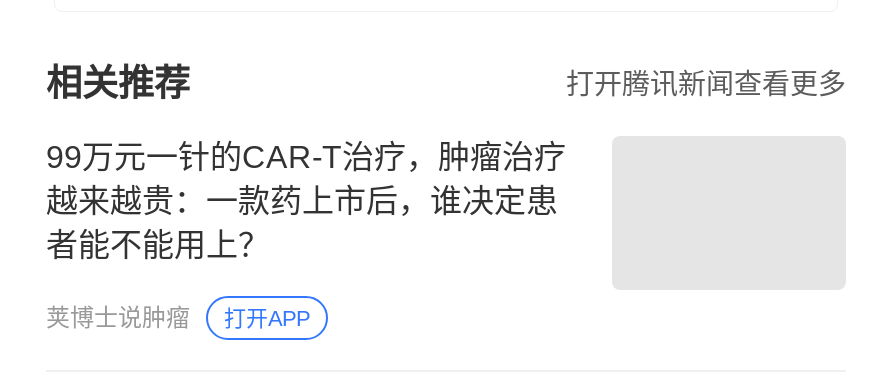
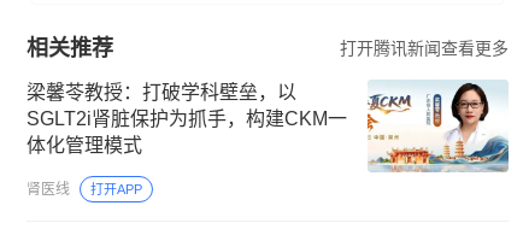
none -> [366,81,510,172] [image]
[46,139,566,261] 99万元一针的CAR-T治疗，肿瘤治疗 | 越来越贵：一款药上市后，谁决定患 | 者能不能用上？ -> [27,82,347,155] 梁馨苓教授：打破学科壁垒，以 | SGLT2i肾脏保护为抓手，构建CKM一 | 体化管理模式
[46,303,190,331] 荚博士说肿瘤 -> [27,180,70,197] 肾医线

